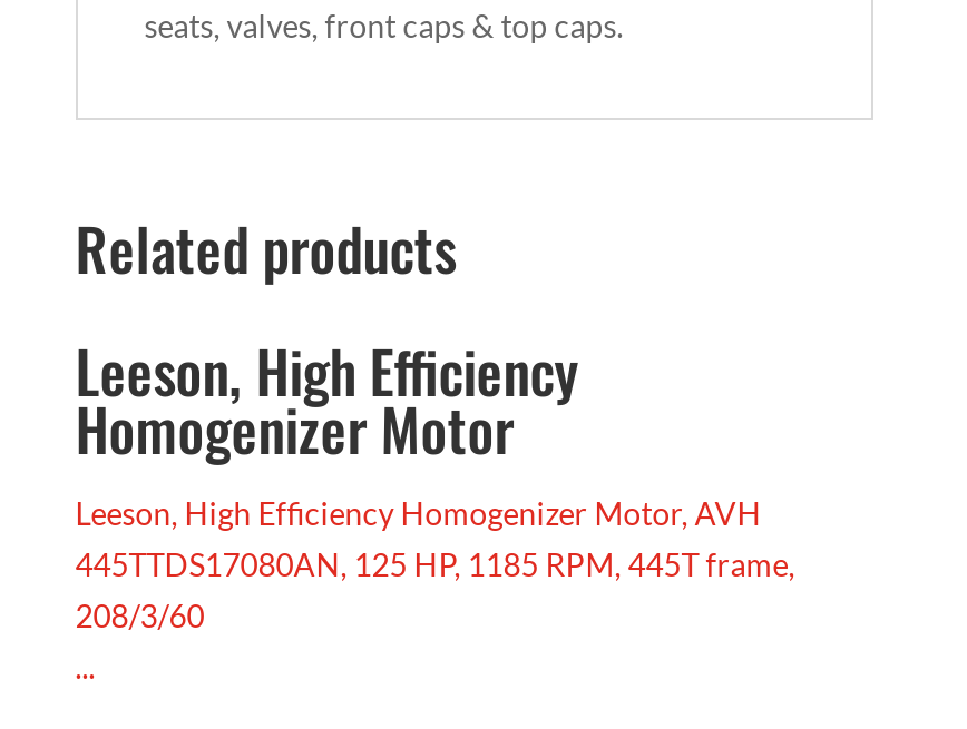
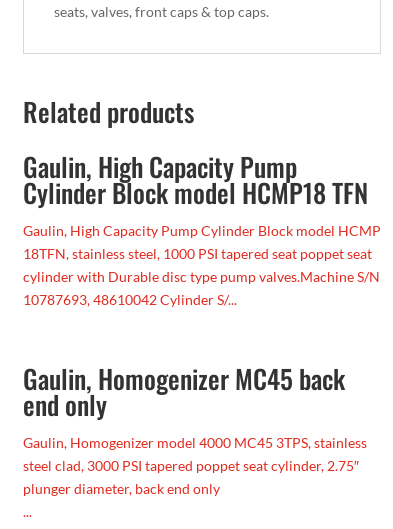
[75,328,795,635] Leeson, High Efficiency | Homogenizer Motor | Leeson, High Efficiency Homogenizer Motor, AVH | 445TTDS17080AN, 125 HP, 1185 RPM, 445T frame, | 208/3/60 -> [23,147,381,497] Gaulin, High Capacity Pump | Cylinder Block model HCMP18 TFN | Gaulin, High Capacity Pump Cylinder Block model HCMP | 18TFN, stainless steel, 1000 PSI tapered seat poppet seat | cylinder with Durable disc type pump valves.Machine S/N | 10787693, 48610042 Cylinder S/... | Gaulin, Homogenizer MC45 back | end only | Gaulin, Homogenizer model 4000 MC45 3TPS, stainless | steel clad, 3000 PSI tapered poppet seat cylinder, 2.75″ | plunger diameter, back end only

